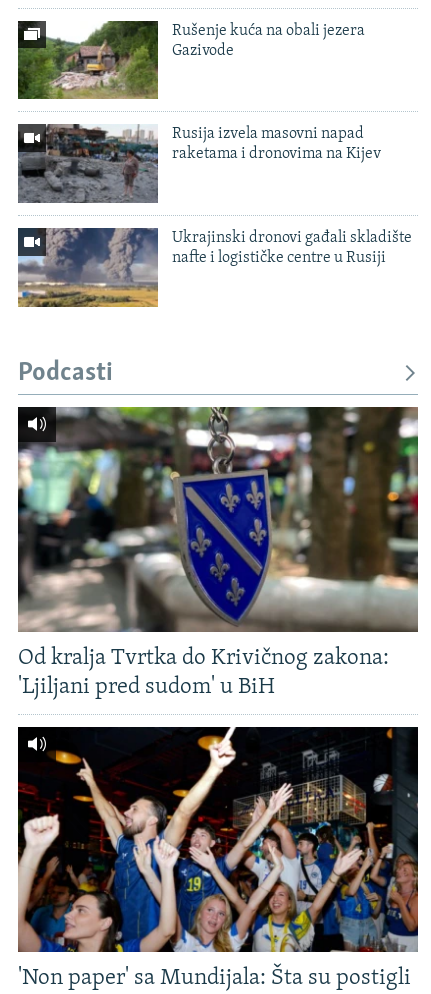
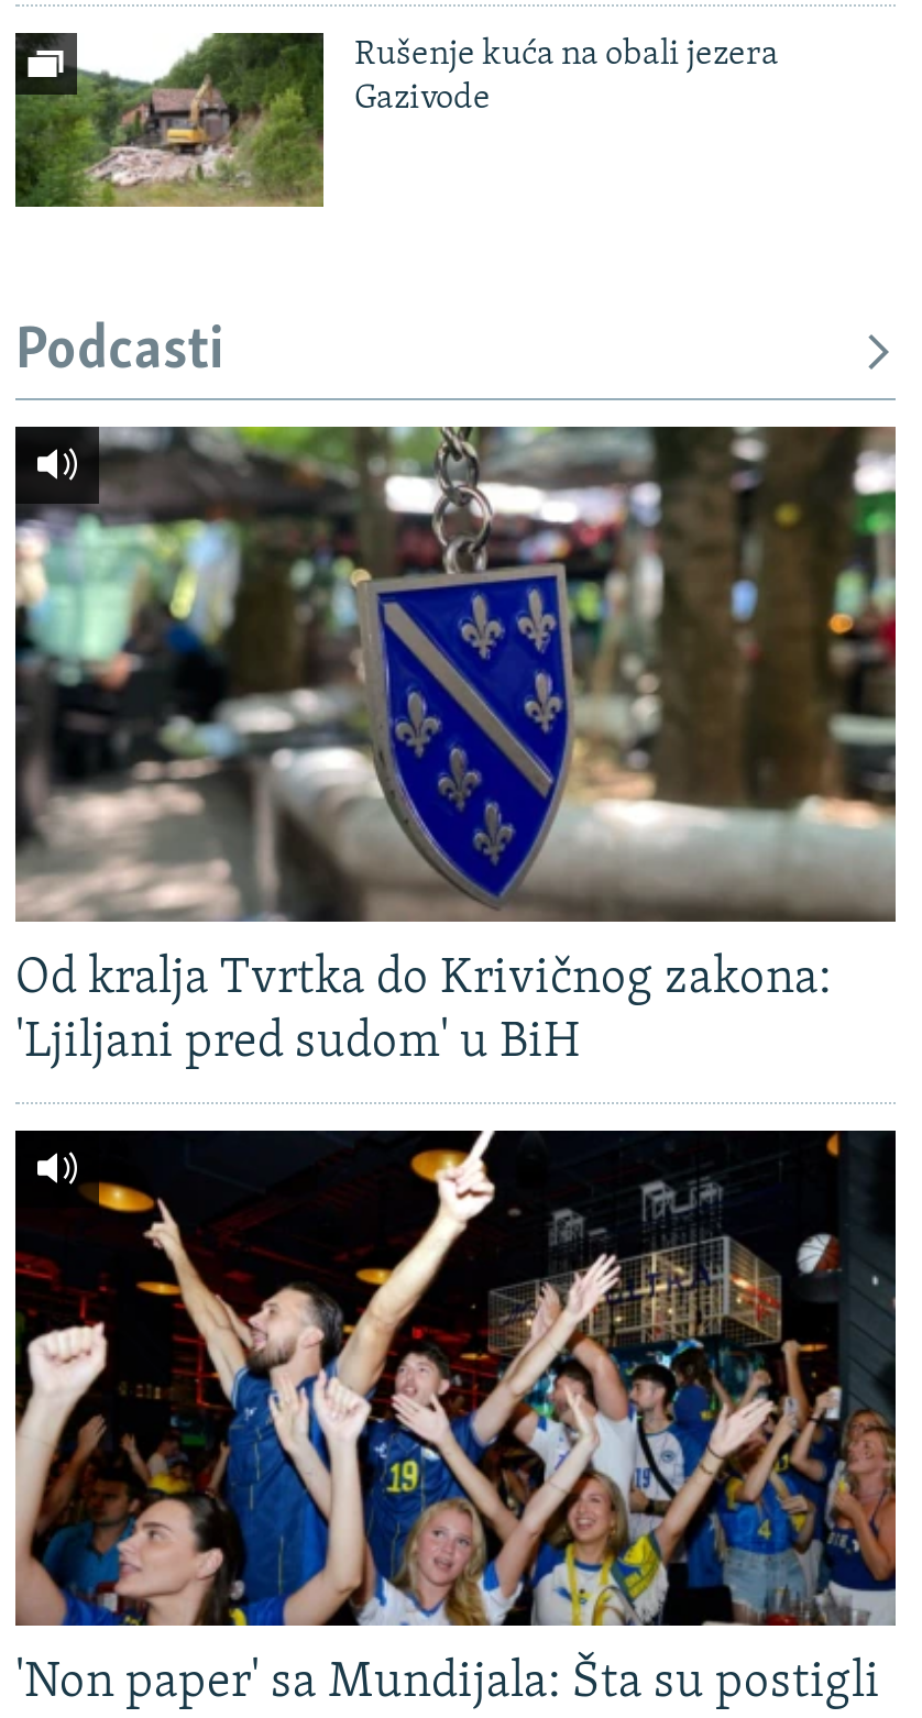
[17,123,381,204] [image] | Rusija izvela masovni napad | raketama i dronovima na Kijev -> none
[17,227,412,308] [image] | Ukrajinski dronovi gađali skladište | nafte i logističke centre u Rusiji -> none

